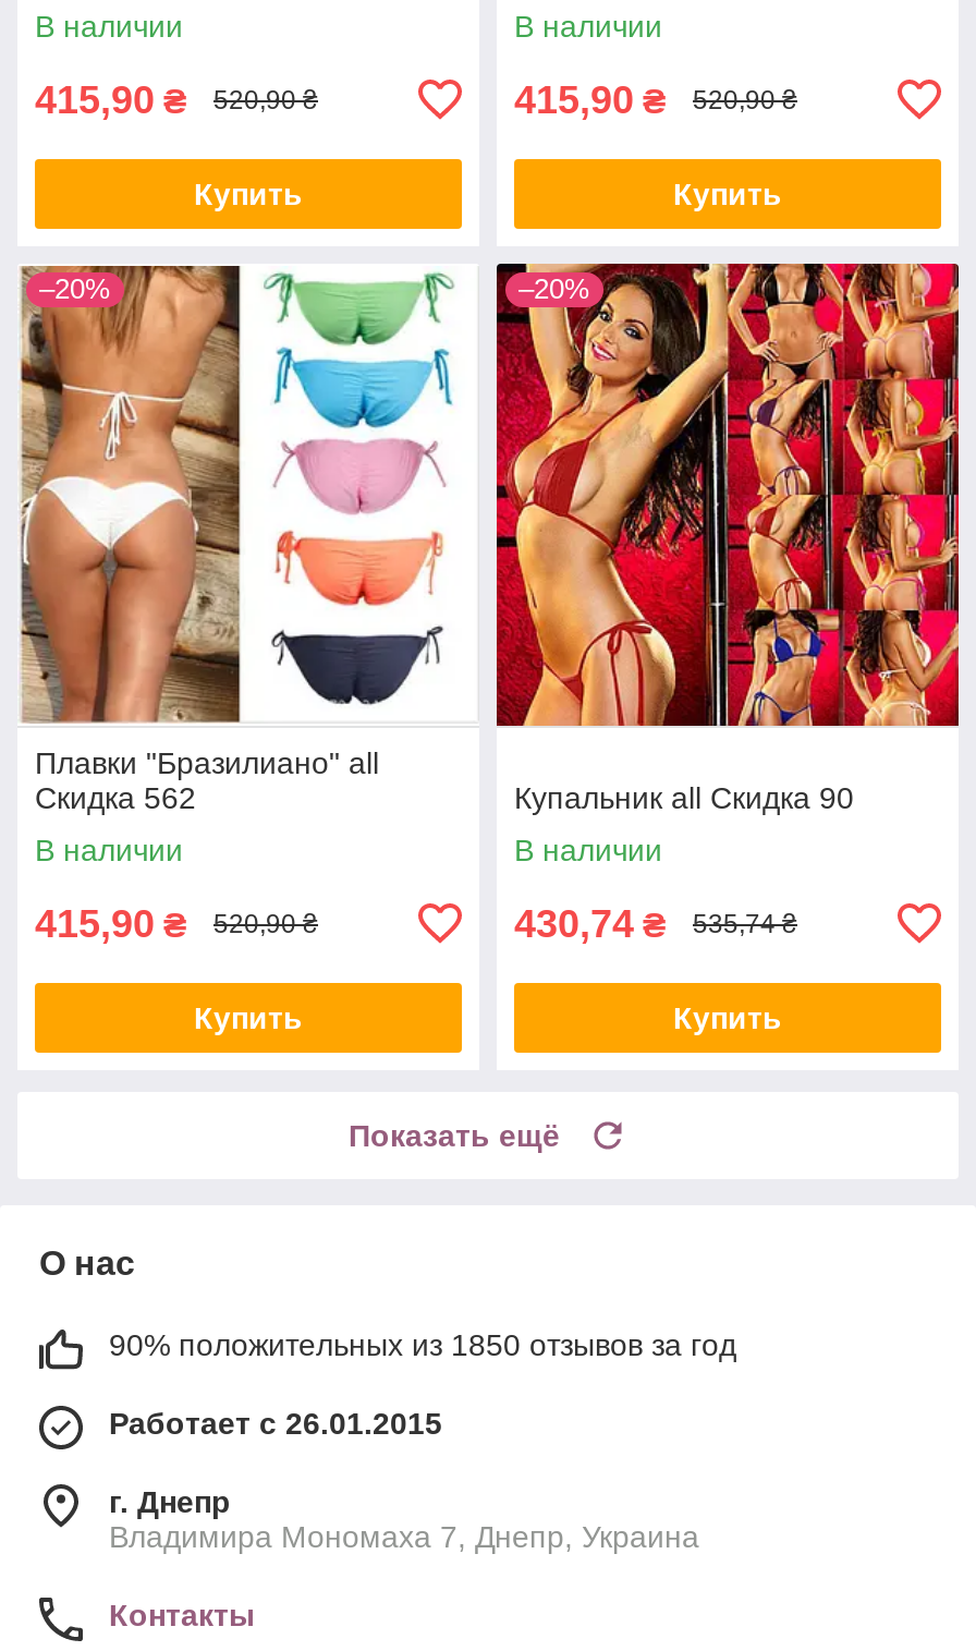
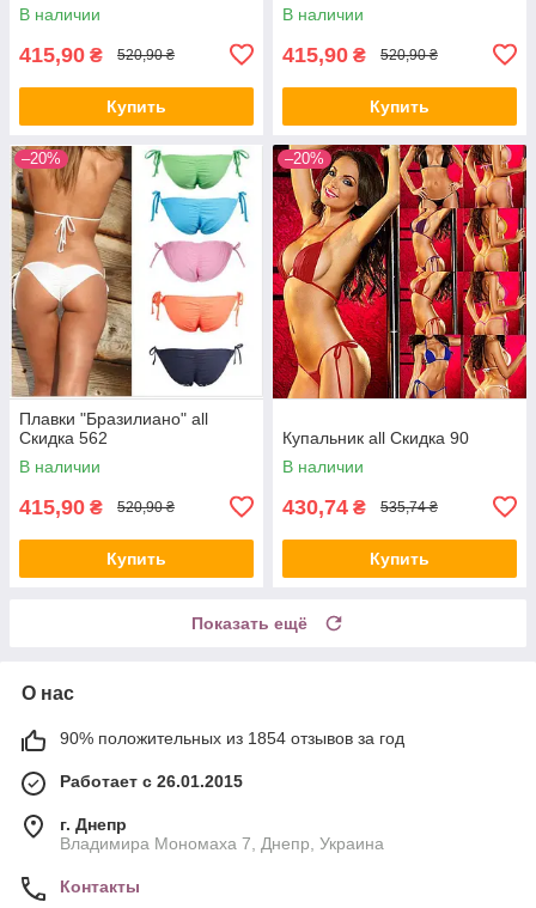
[109,1327,736,1362] 90% положительных из 1850 отзывов за год -> [60,728,404,747] 90% положительных из 1854 отзывов за год

